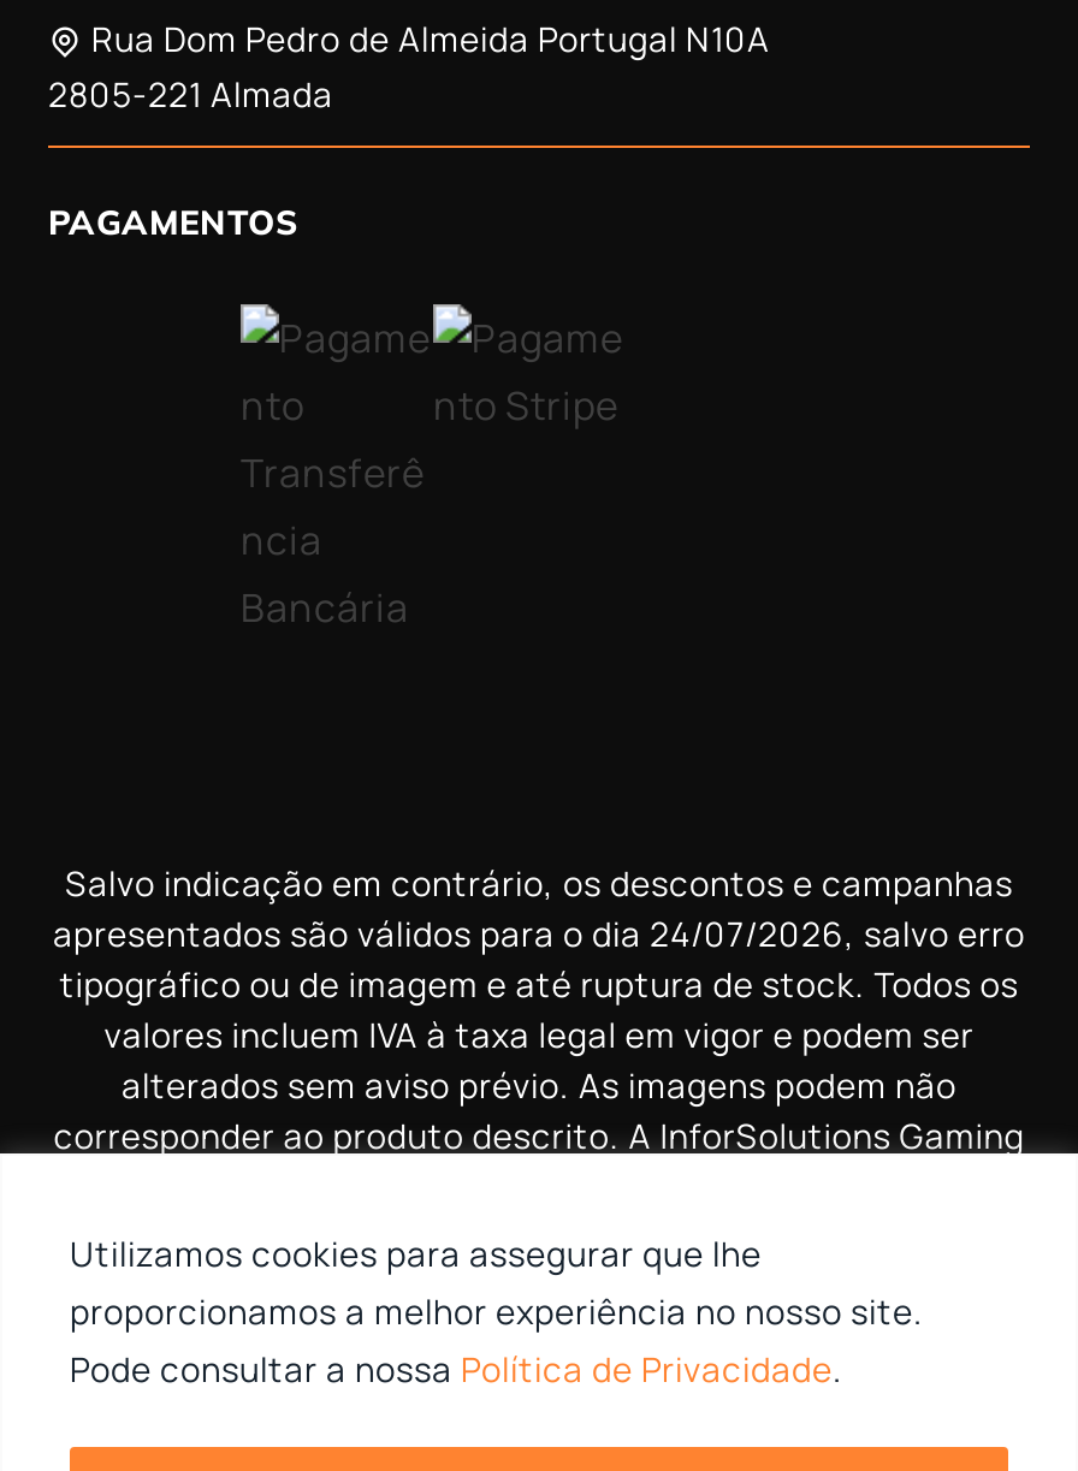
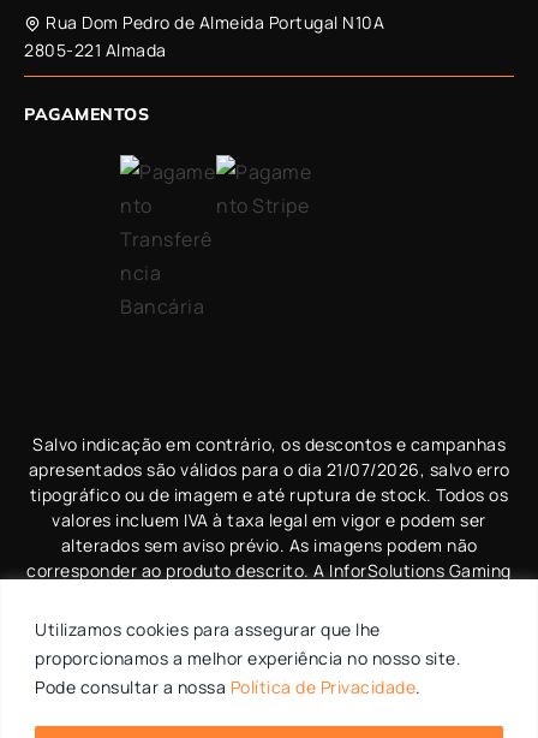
[53,911,1025,957] apresentados são válidos para o dia 24/07/2026, salvo erro -> [28,458,510,481] apresentados são válidos para o dia 21/07/2026, salvo erro

